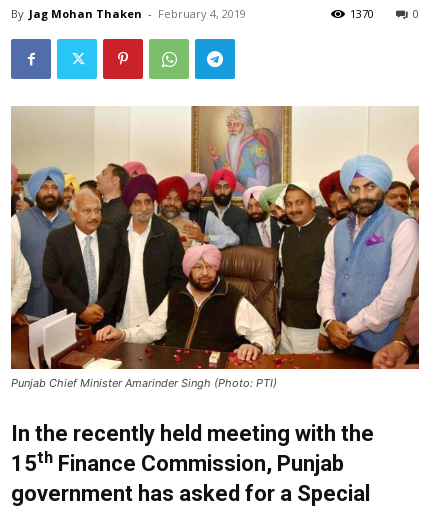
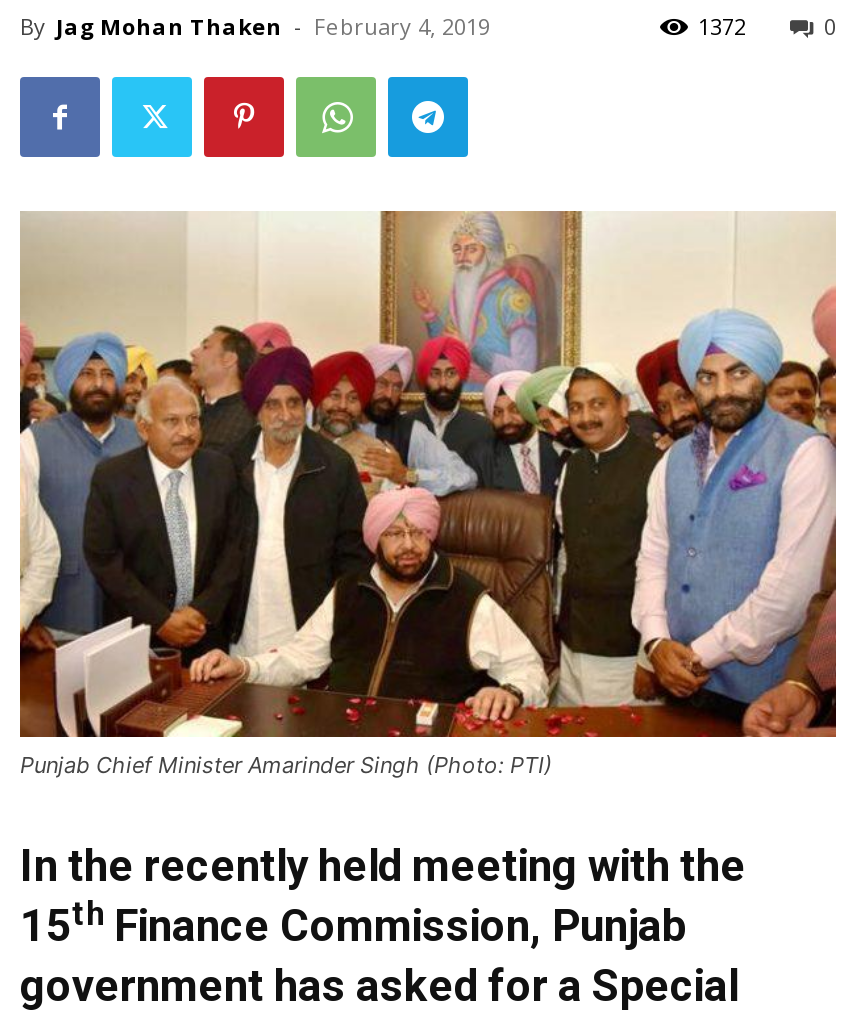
[350,6,374,21] 1370 -> [698,11,746,41] 1372

